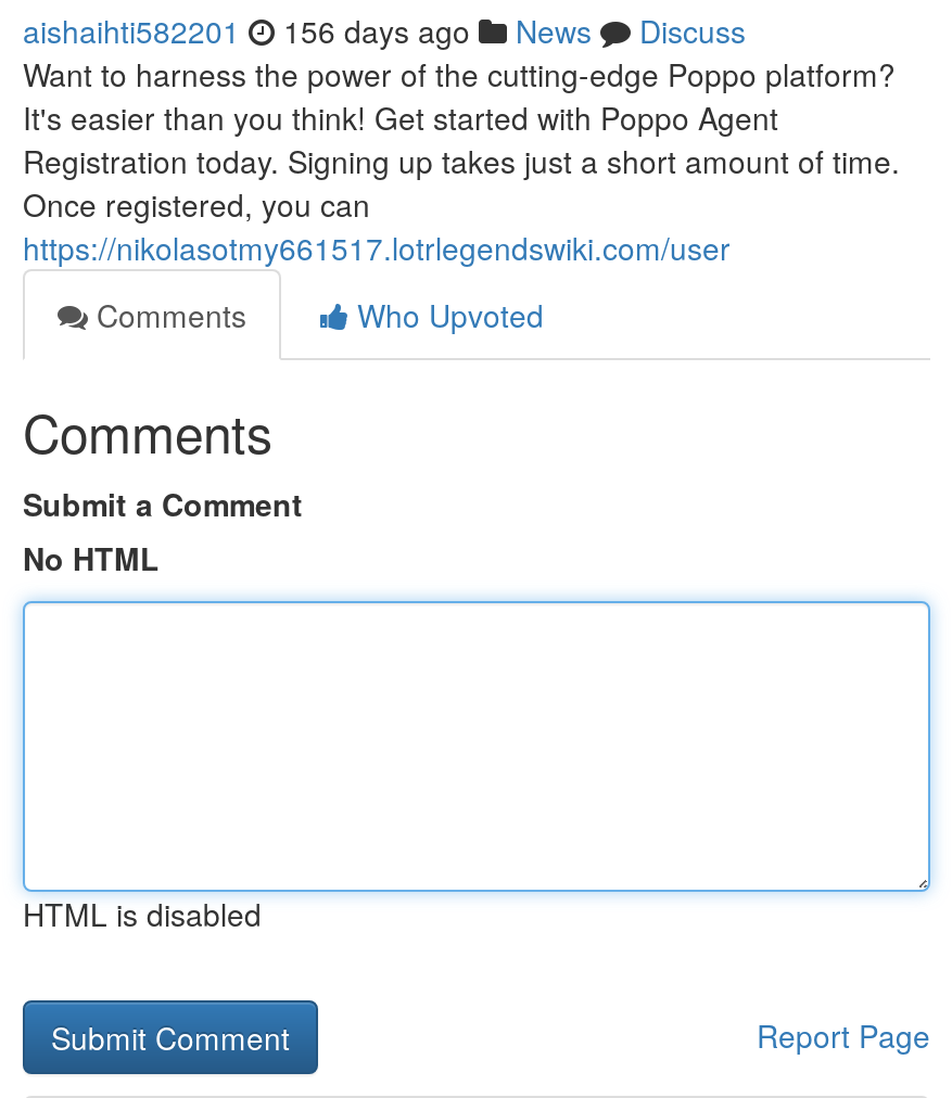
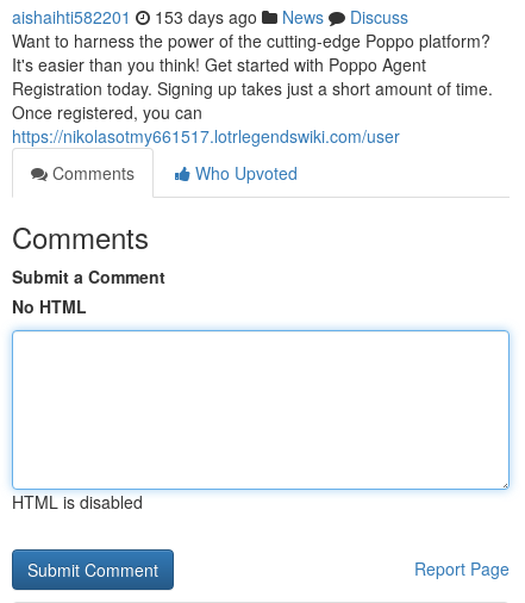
[23,9,746,52] aishaihti582201 156 days ago News Discuss -> [12,5,408,29] aishaihti582201 153 days ago News Discuss

